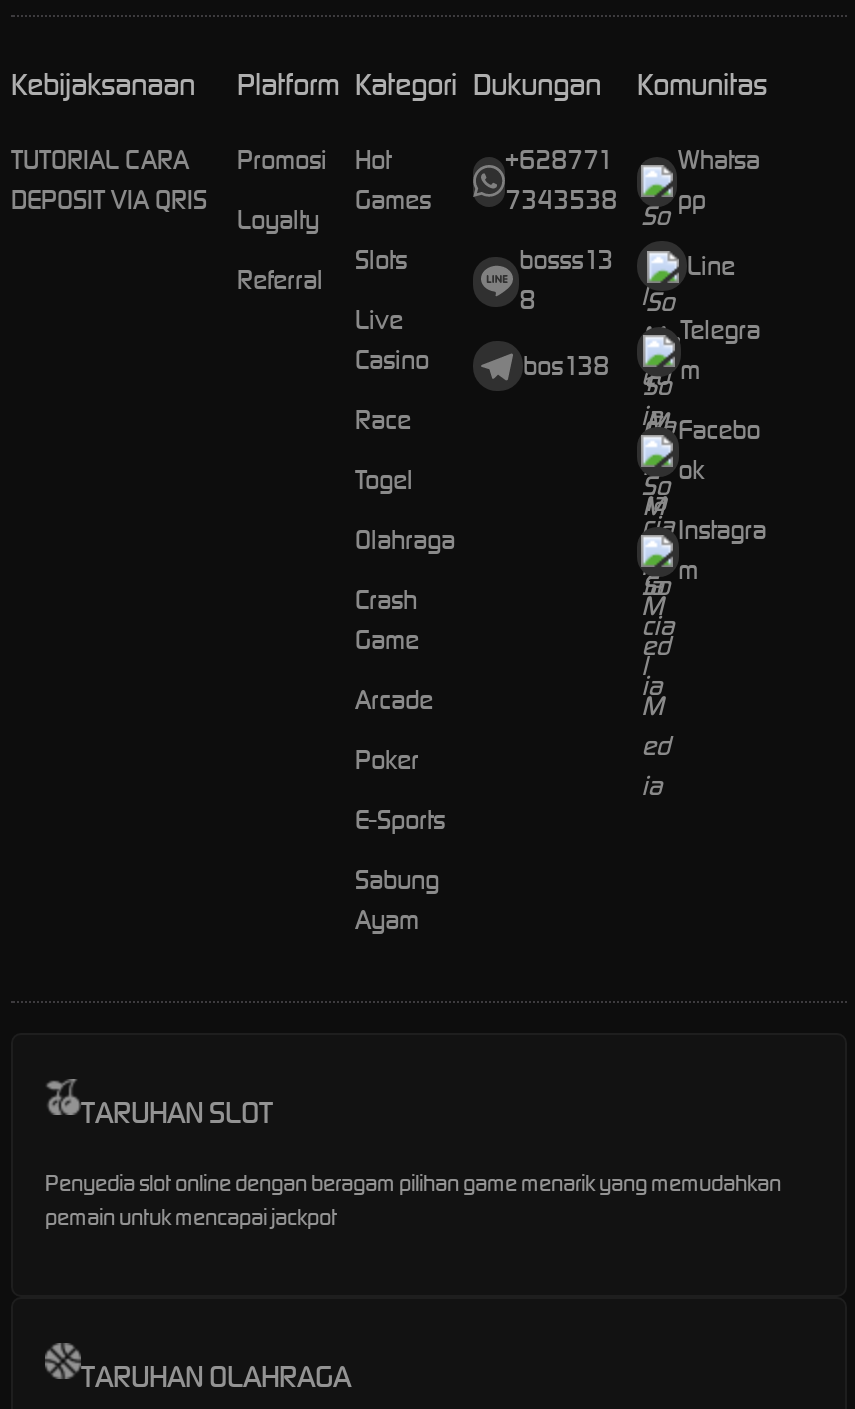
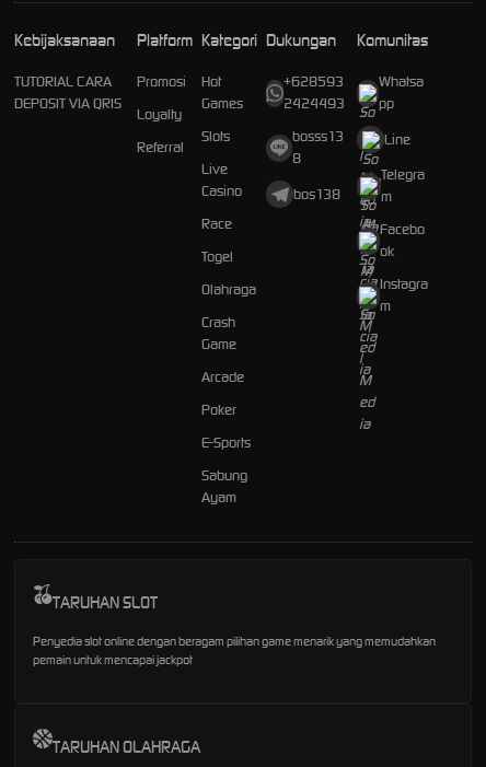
[505,143,760,177] +628771 Whatsa -> [284,72,424,91] +628593 Whatsa
[505,183,706,217] 7343538 pp -> [284,94,394,113] 2424493 pp

